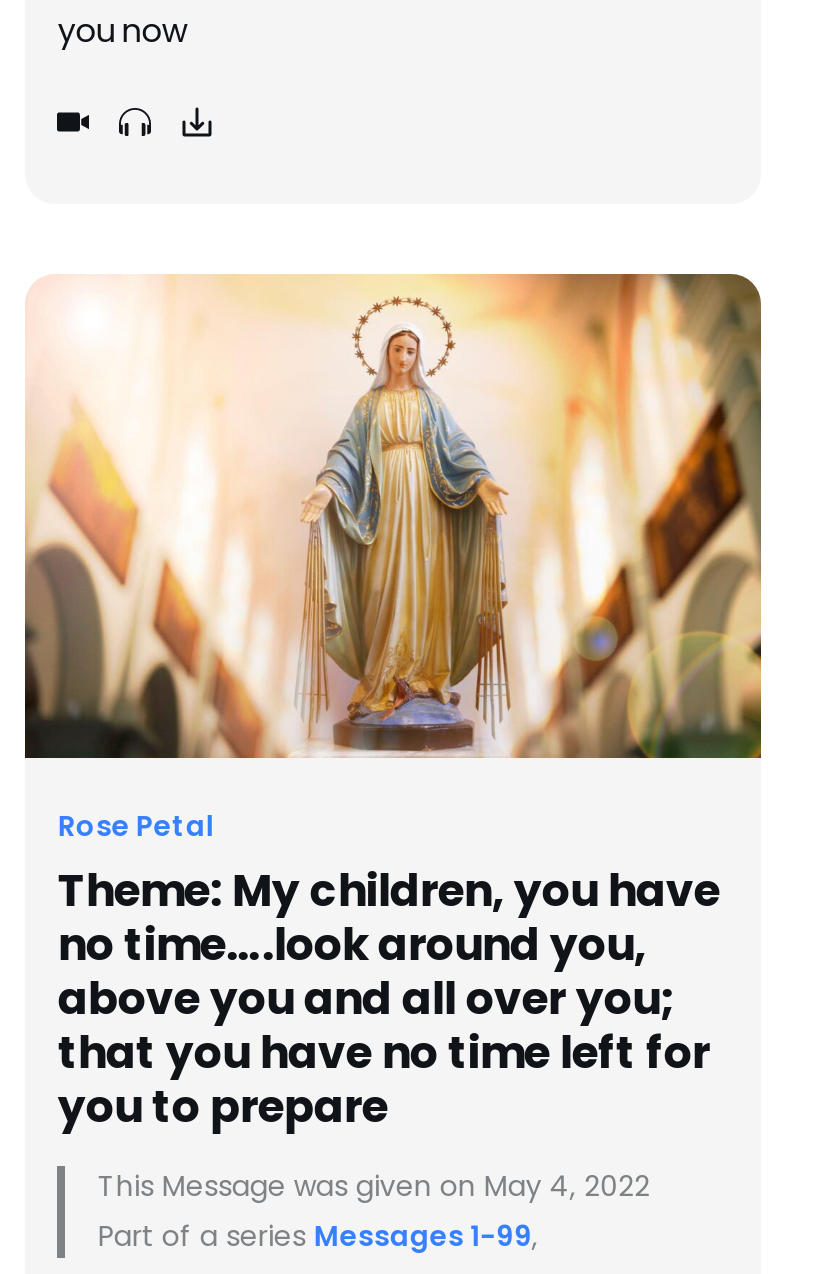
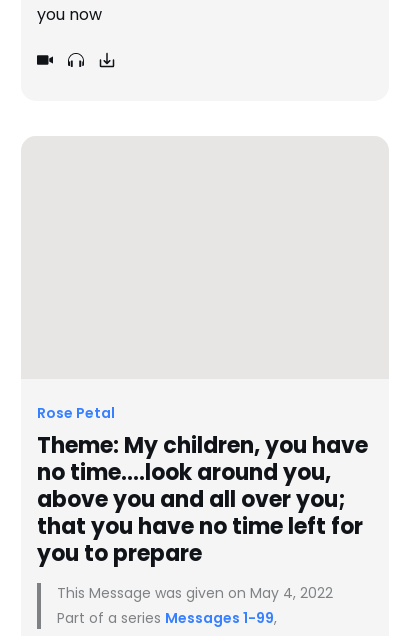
[23,272,763,760] [image] -> none

